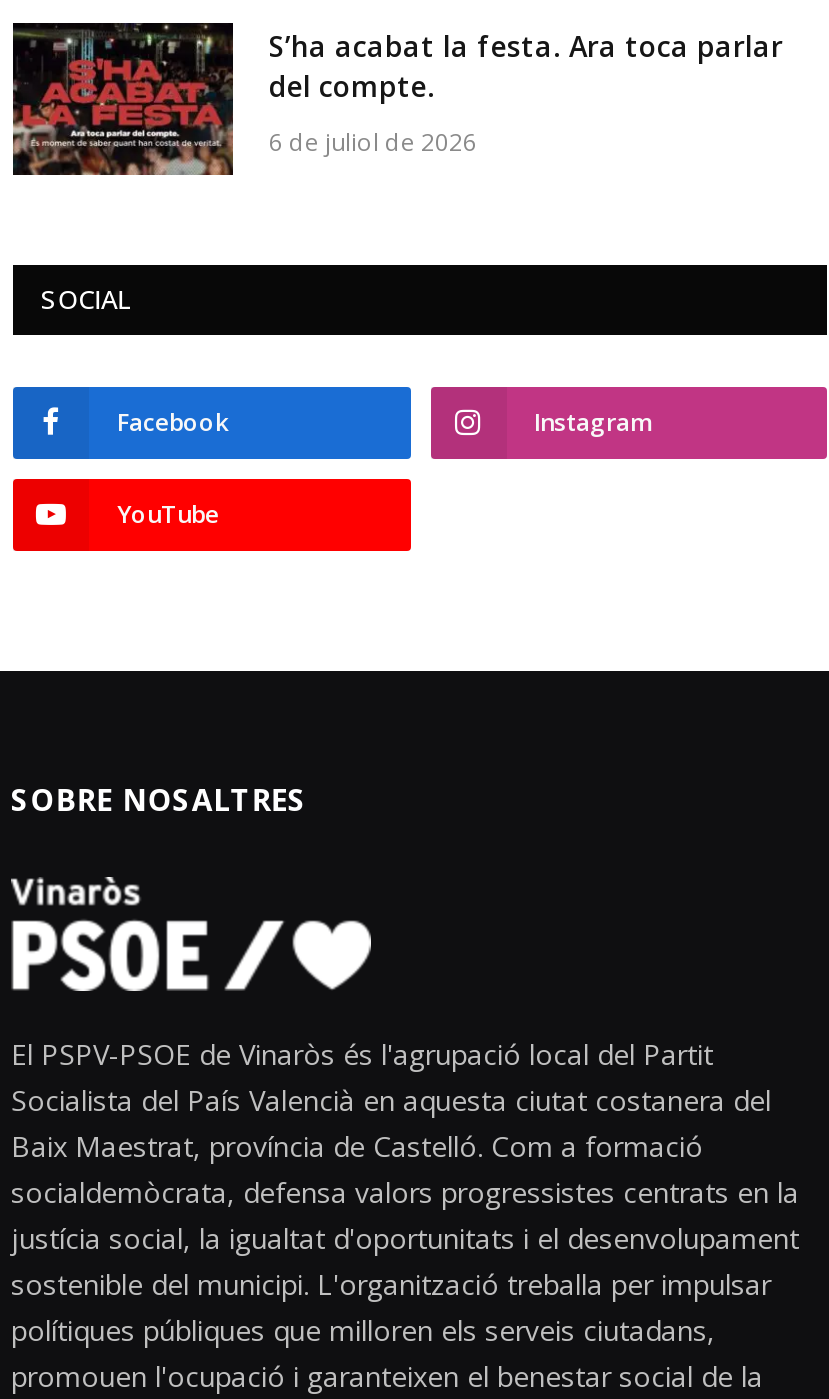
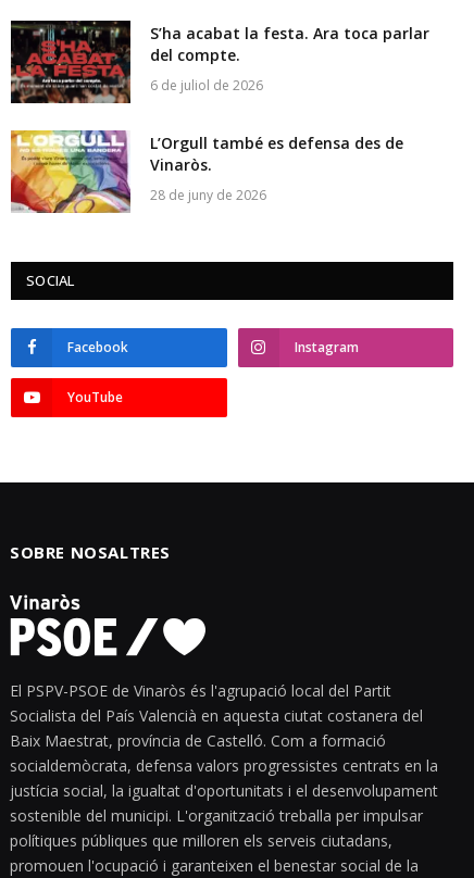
none -> [10,129,403,214] [image] | L’Orgull també es defensa des de | Vinaròs. | 28 de juny de 2026

